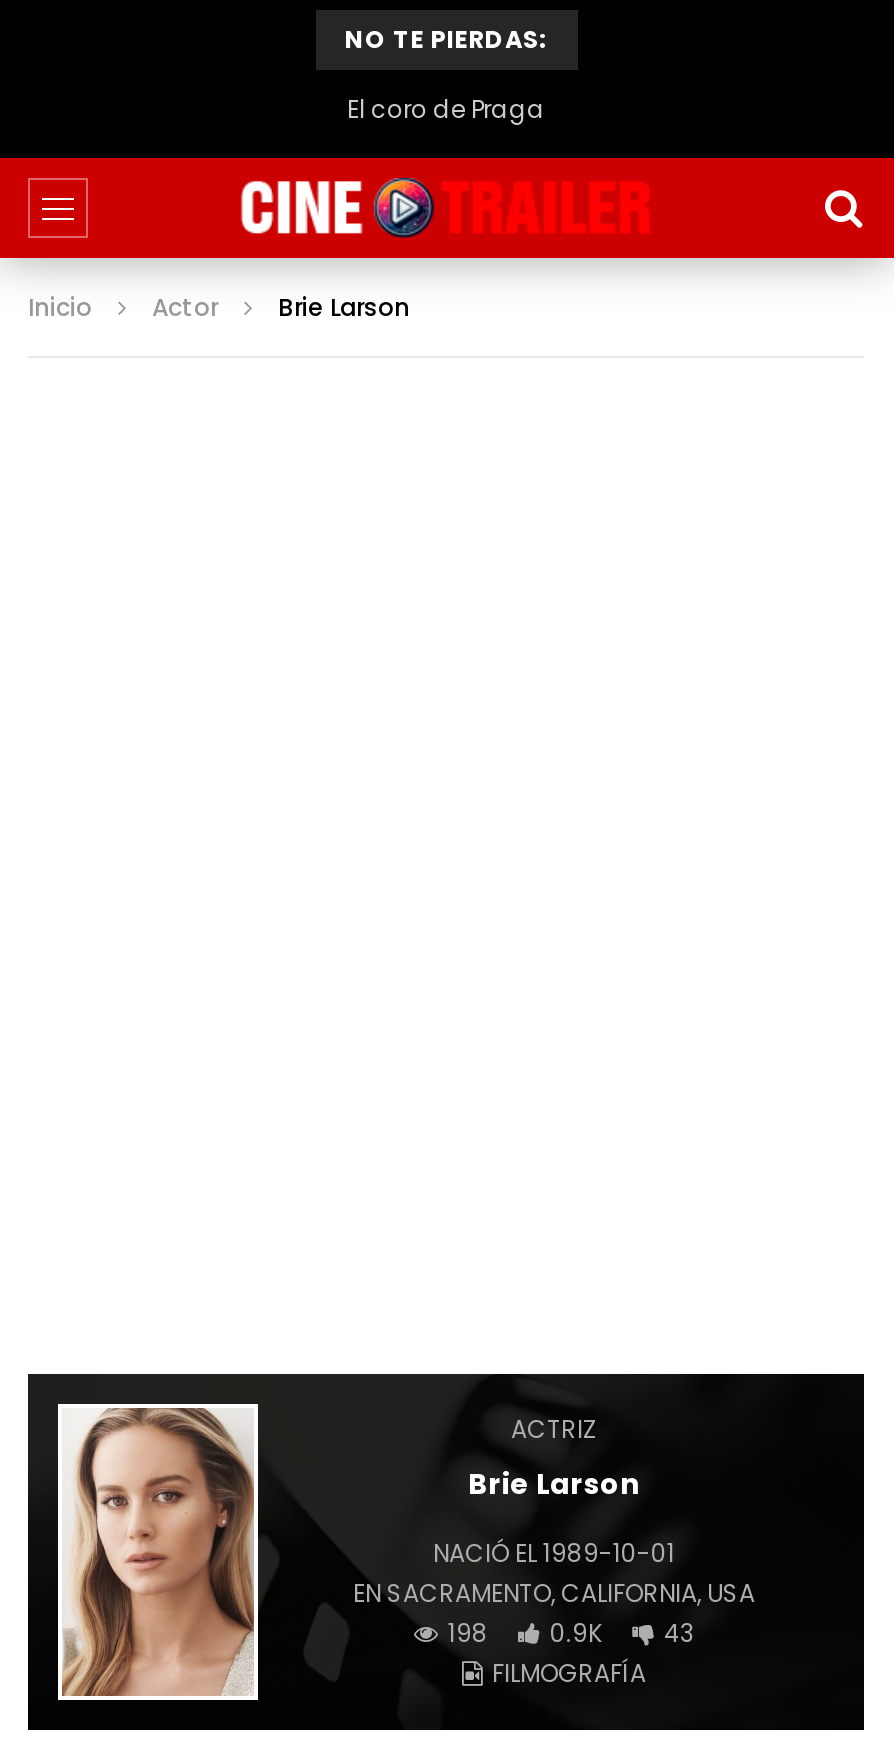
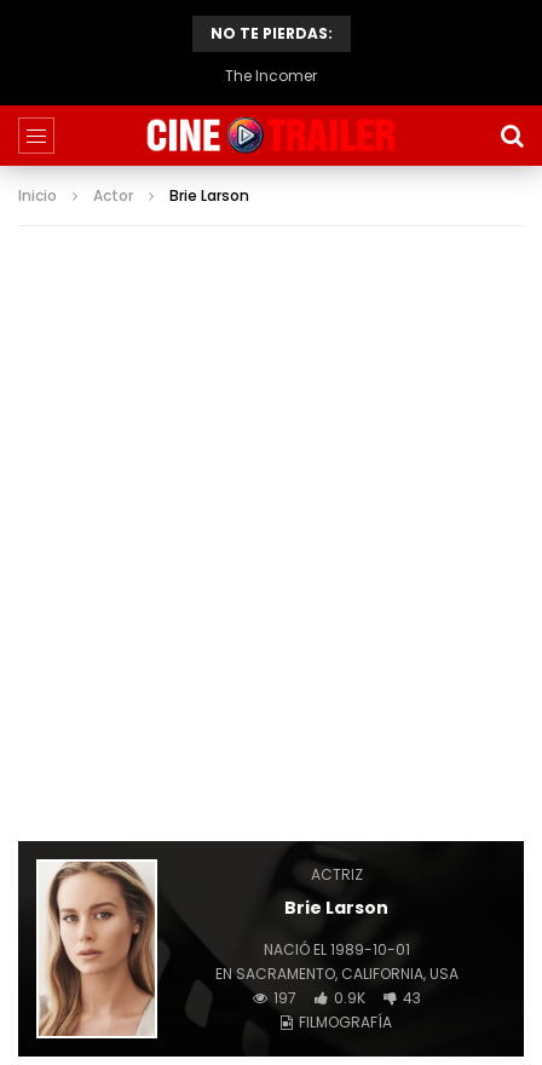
[347,92,545,126] El coro de Praga -> [225,65,317,86] The Incomer
[448,1616,694,1650] 198 0.9K 43 -> [273,988,420,1008] 197 0.9K 43

